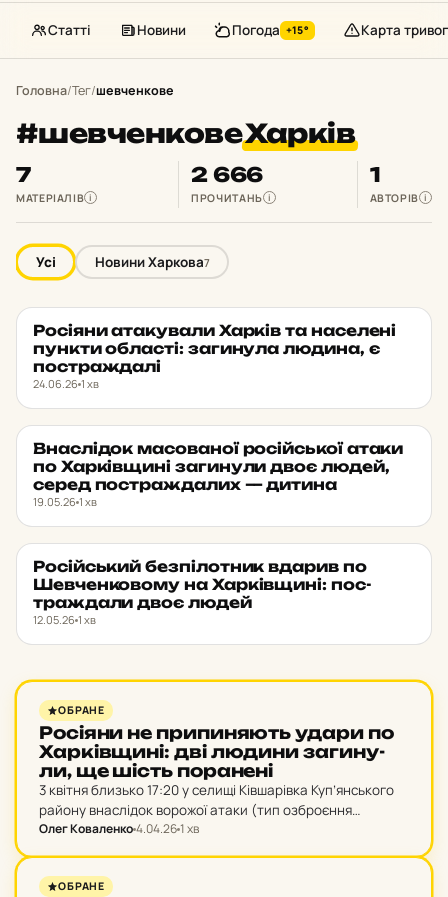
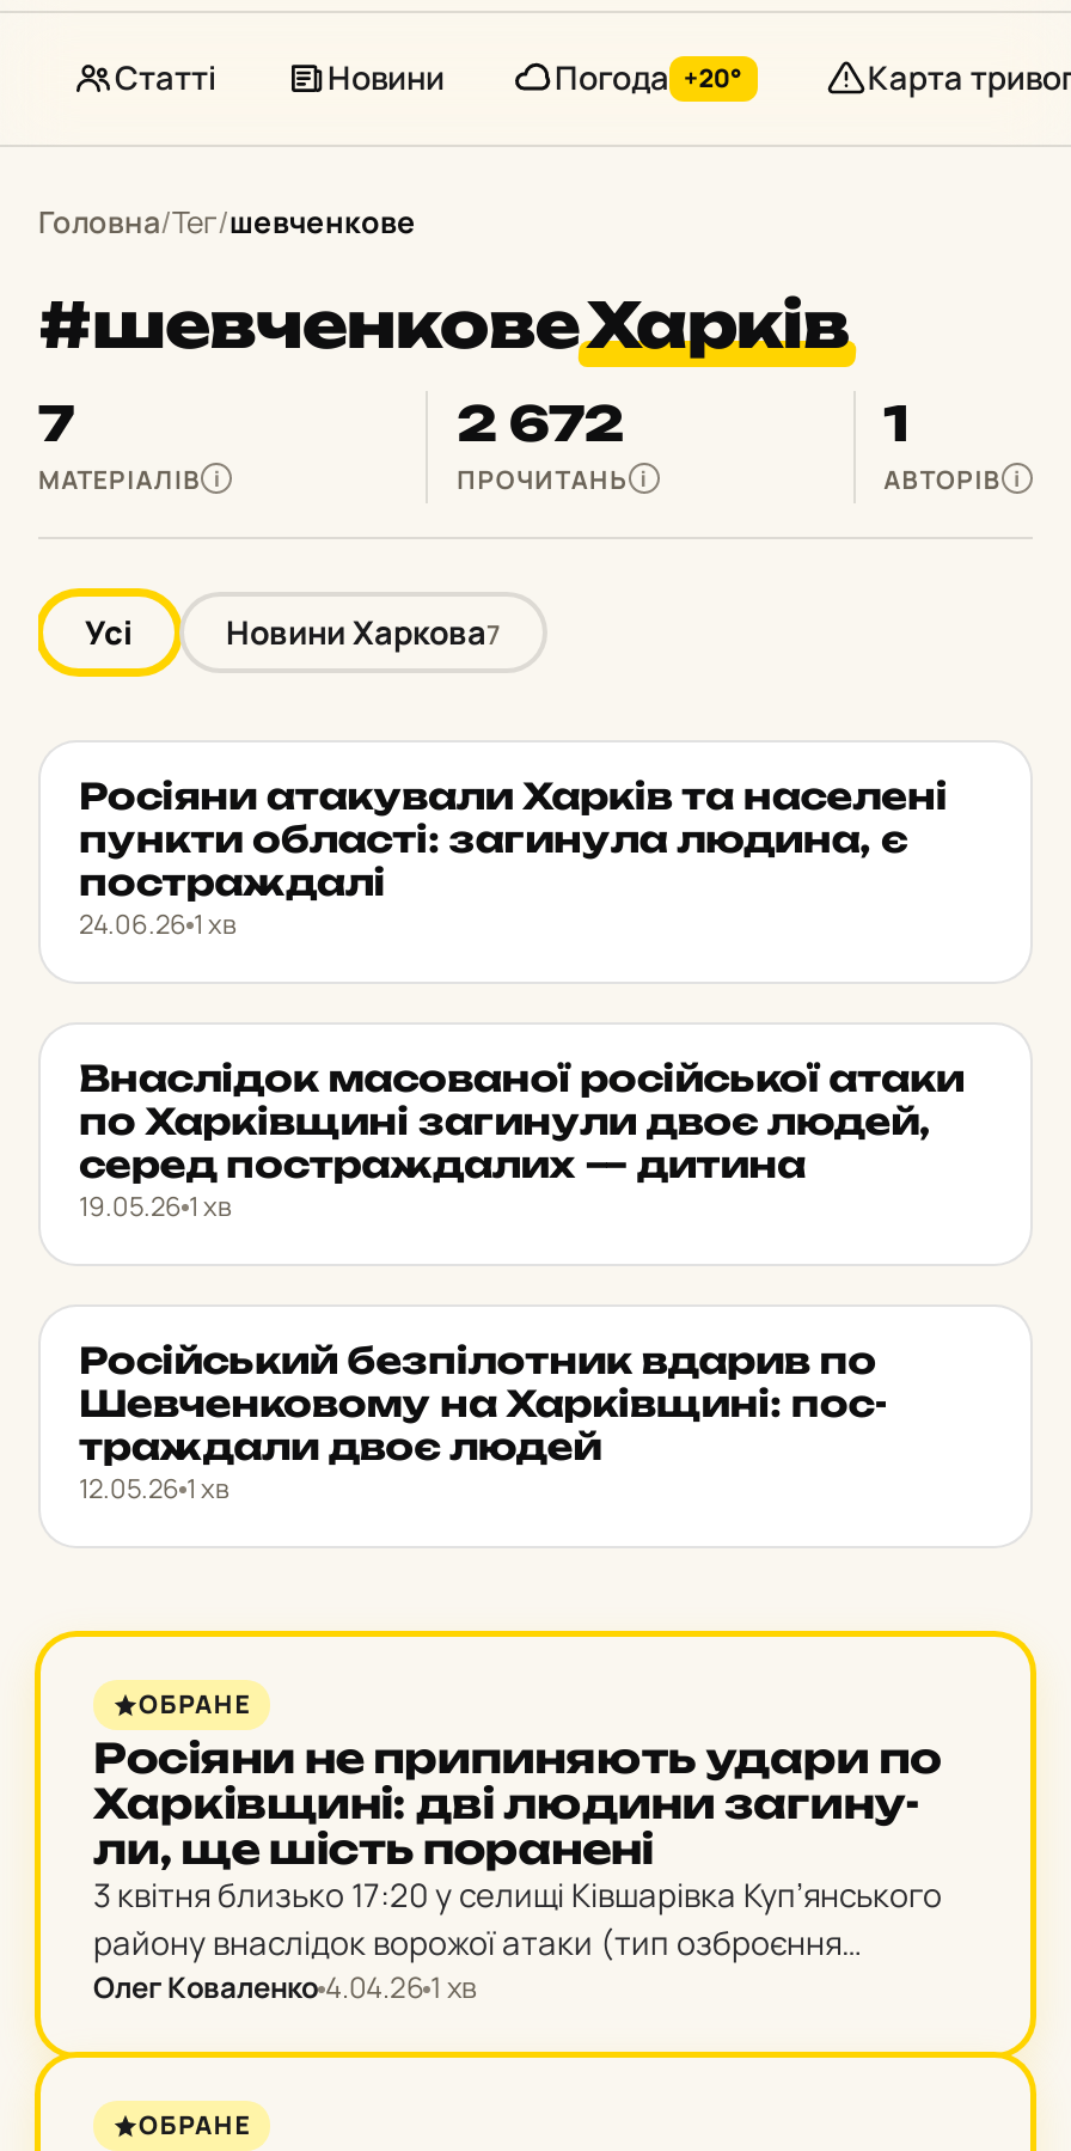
[232,21,309,39] Погода +15° -> [555,56,743,99] Погода +20°
[191,162,263,187] 2 666 -> [457,393,624,453] 2 672

